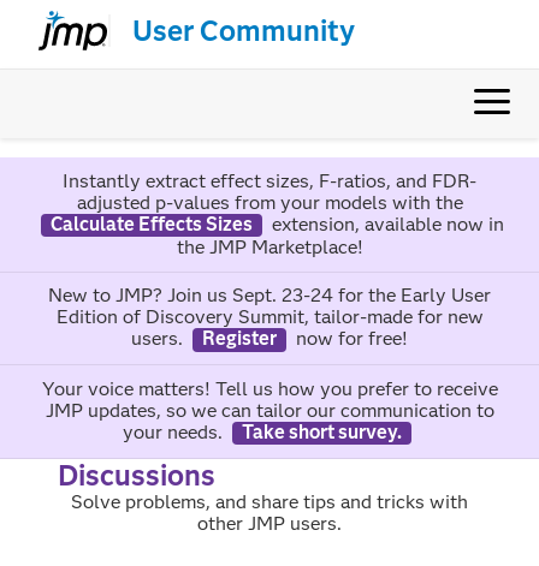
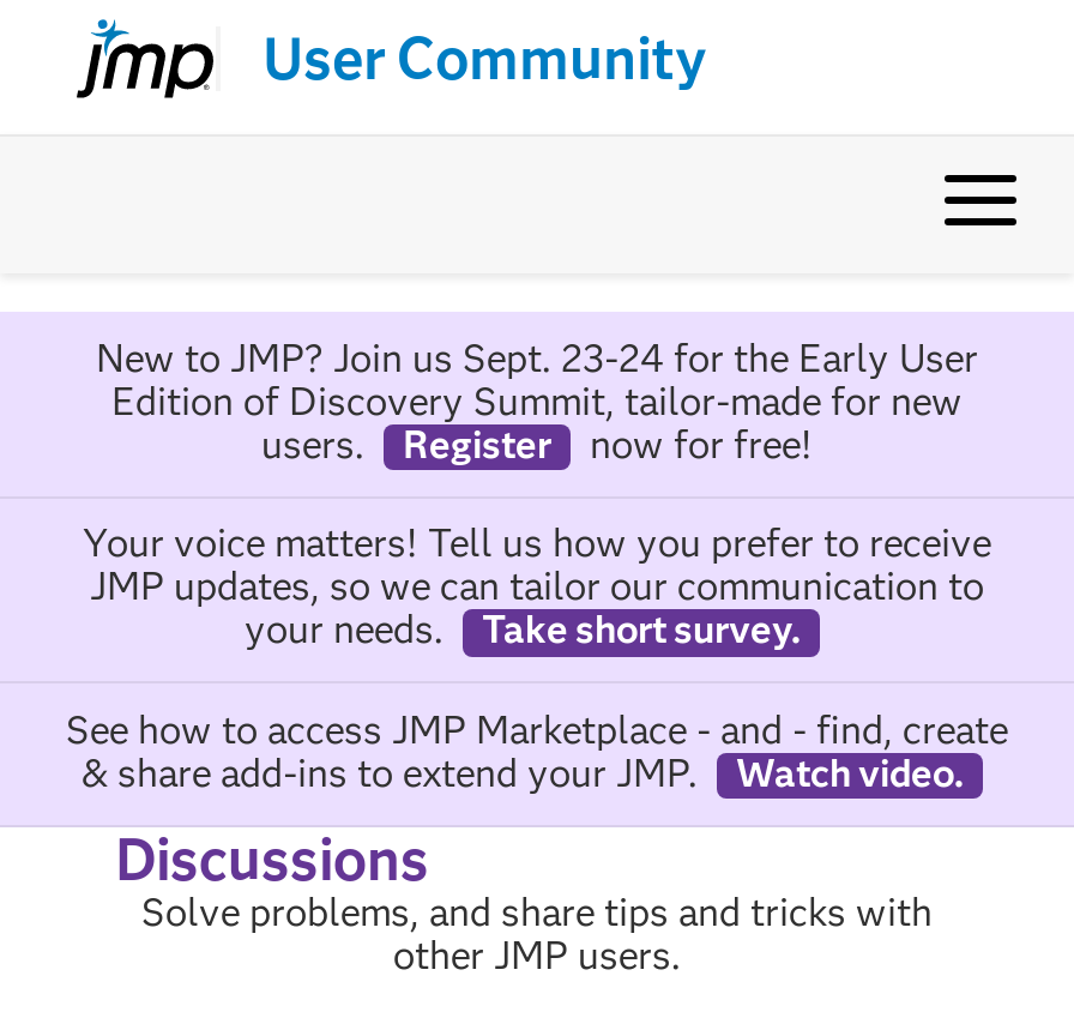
[50,169,504,259] Instantly extract effect sizes, F-ratios, and FDR- | adjusted p-values from your models with the | Calculate Effects Sizes | extension, available now in | the JMP Marketplace! -> none
moved [42,284,497,443] -> [83,335,991,653]: New to JMP? Join us Sept. 23-24 for the Early User | Edition of Discovery Summit, tailor-made for new | users. | ... | your needs. | Take short survey.
none -> [66,706,1008,795] See how to access JMP Marketplace - and - find, create | & share add-ins to extend your JMP. | Watch video.

